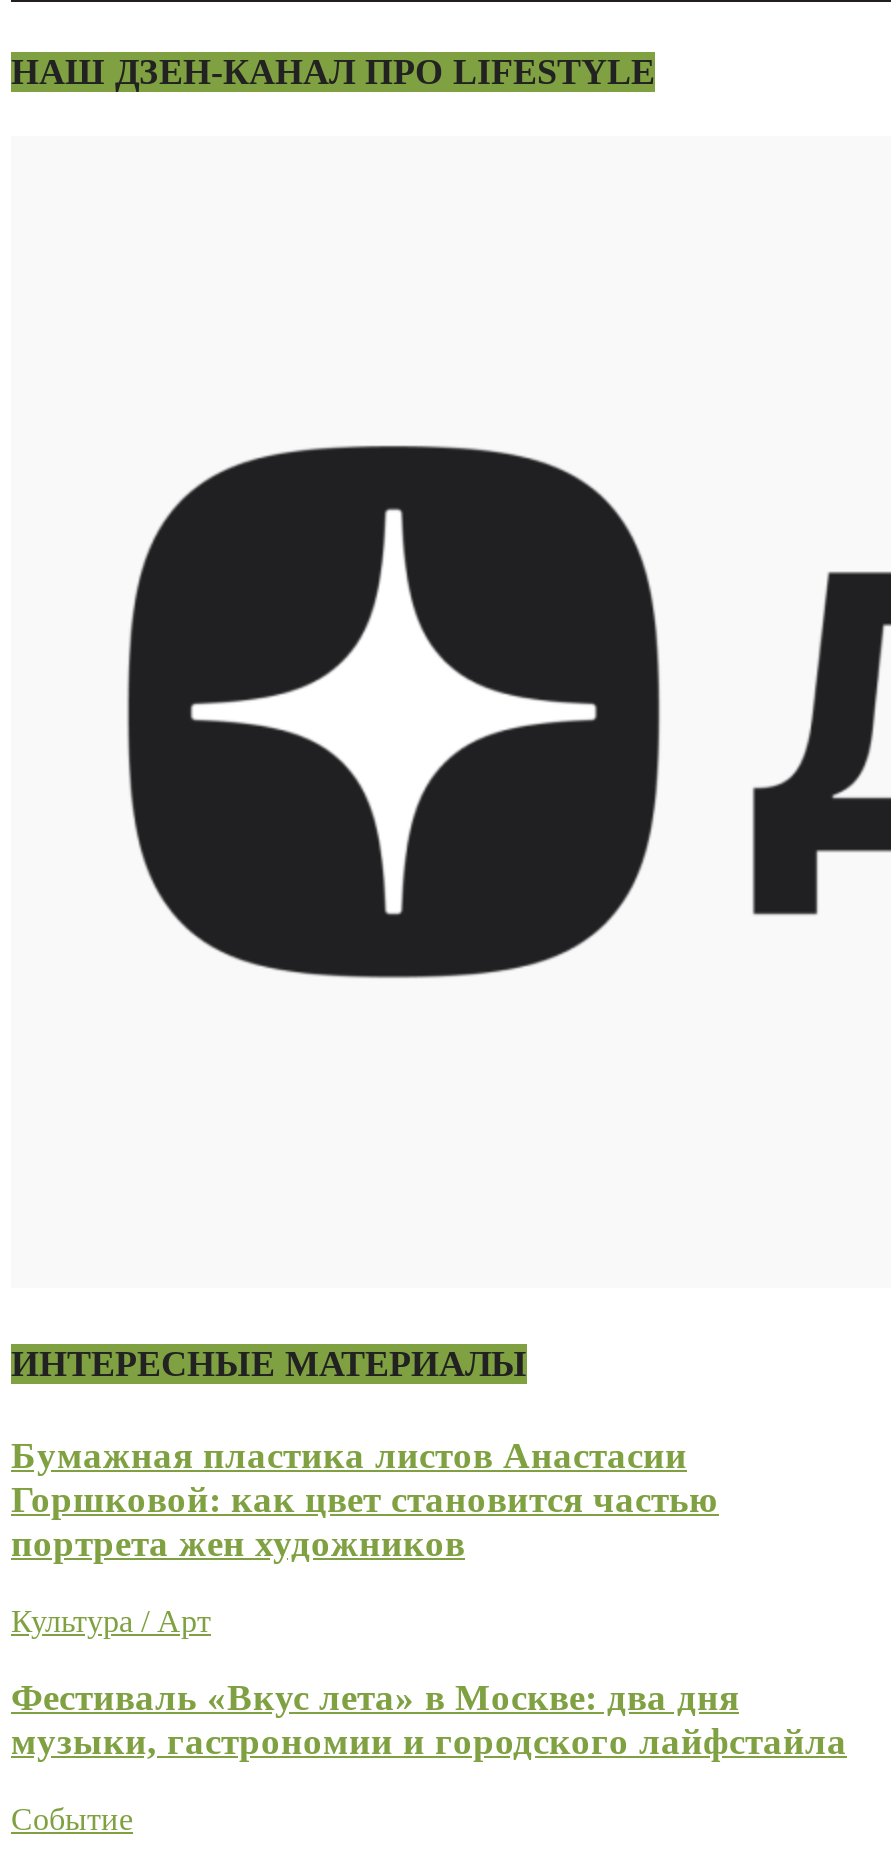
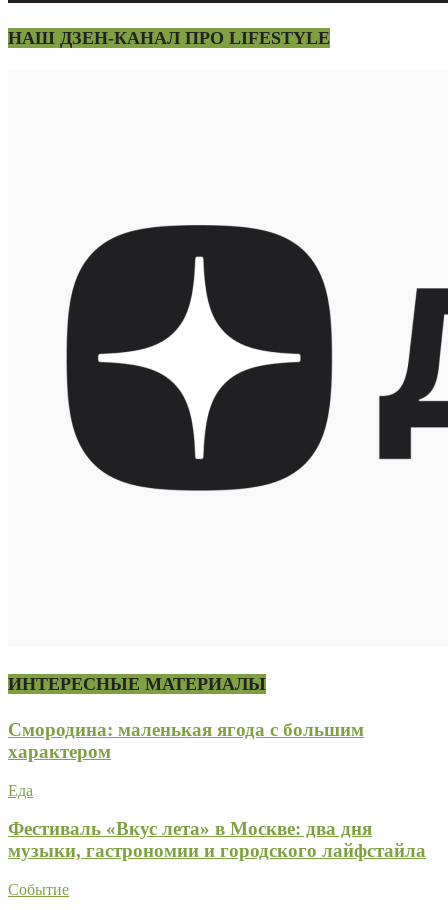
[11,1434,719,1564] Бумажная пластика листов Анастасии | Горшковой: как цвет становится частью | портрета жен художников -> [8,719,364,762] Смородина: маленькая ягода с большим | характером
[11,1603,211,1637] Культура / Арт -> [8,782,33,799] Еда

